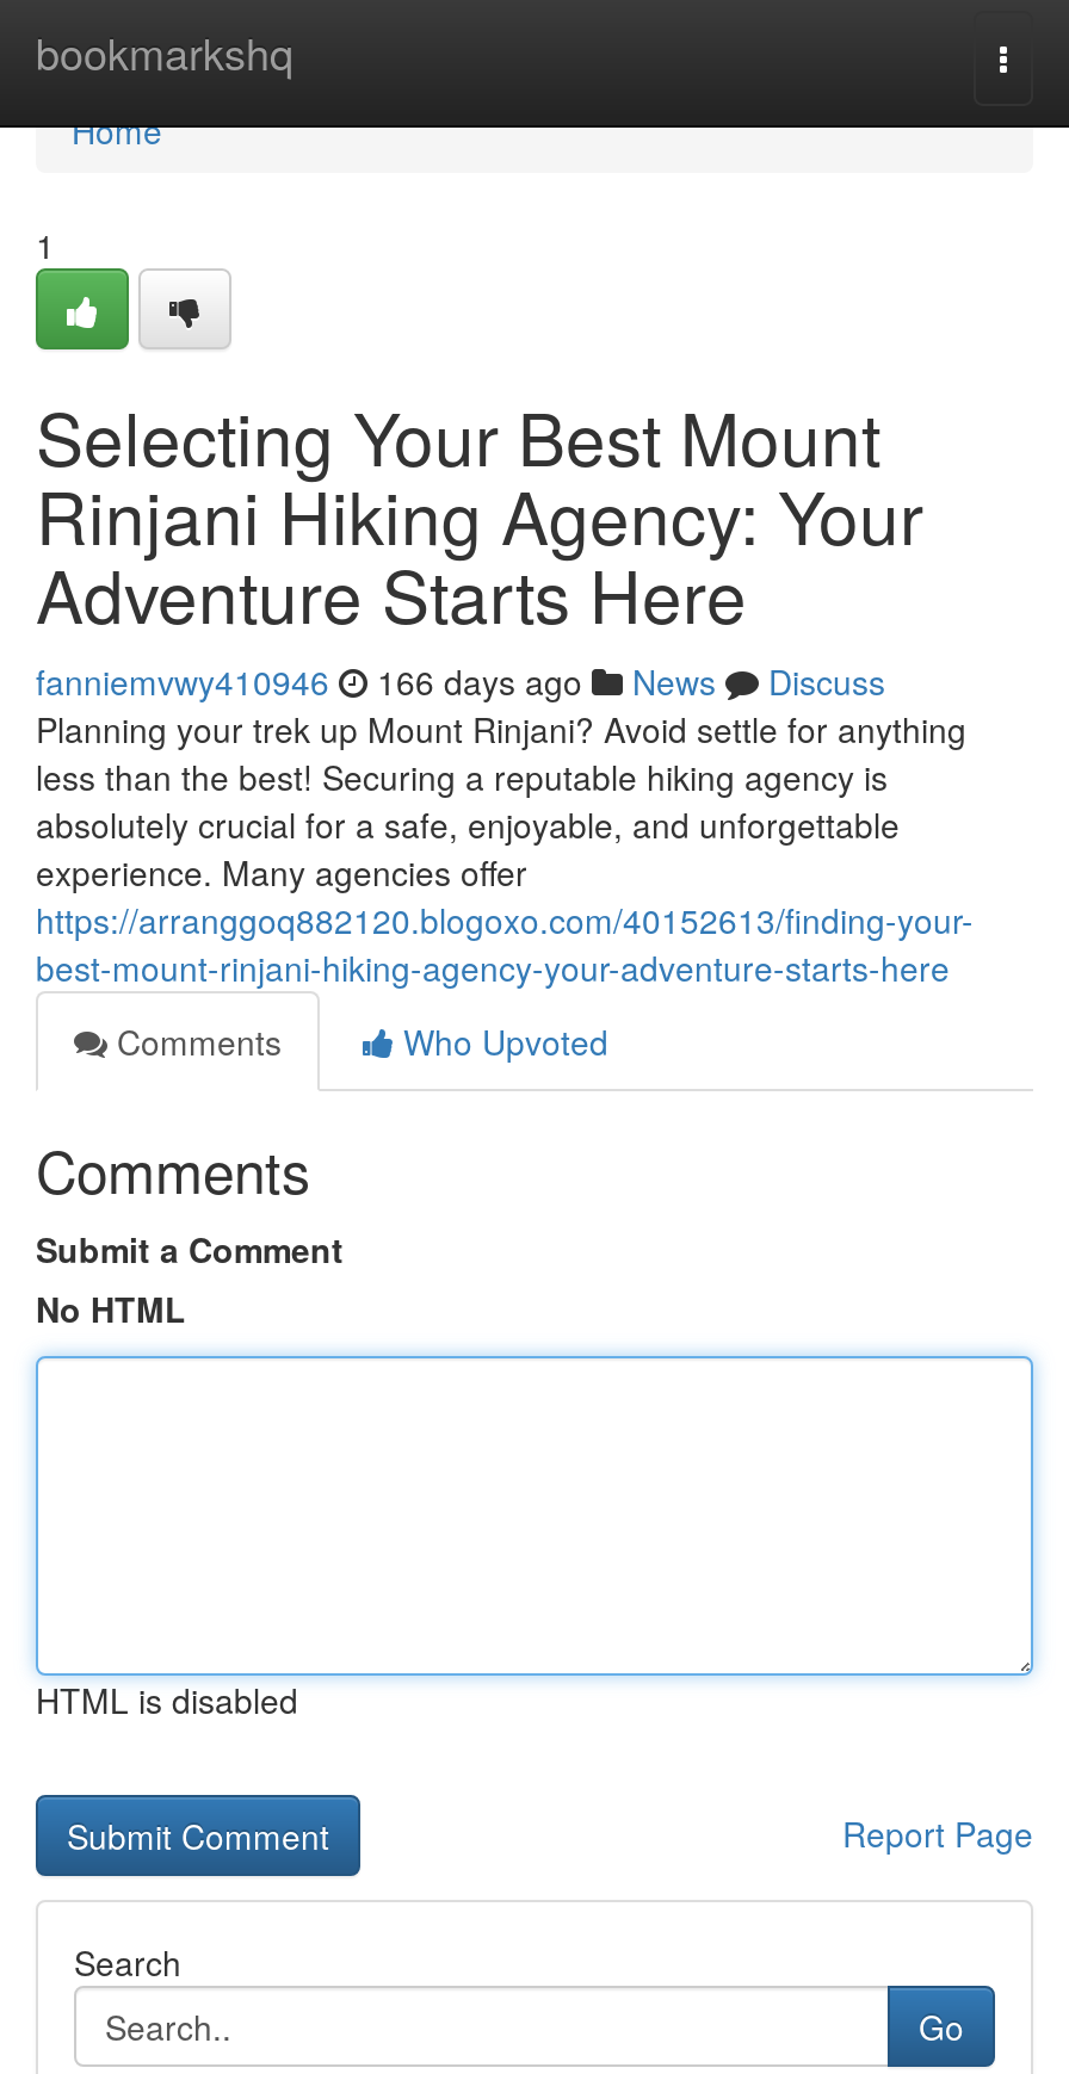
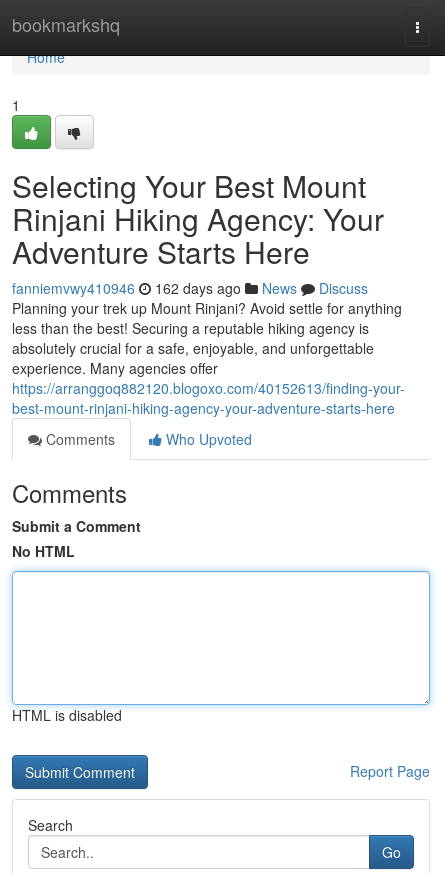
[36,657,885,705] fanniemvwy410946 166 days ago News Discuss -> [12,278,368,298] fanniemvwy410946 162 days ago News Discuss

